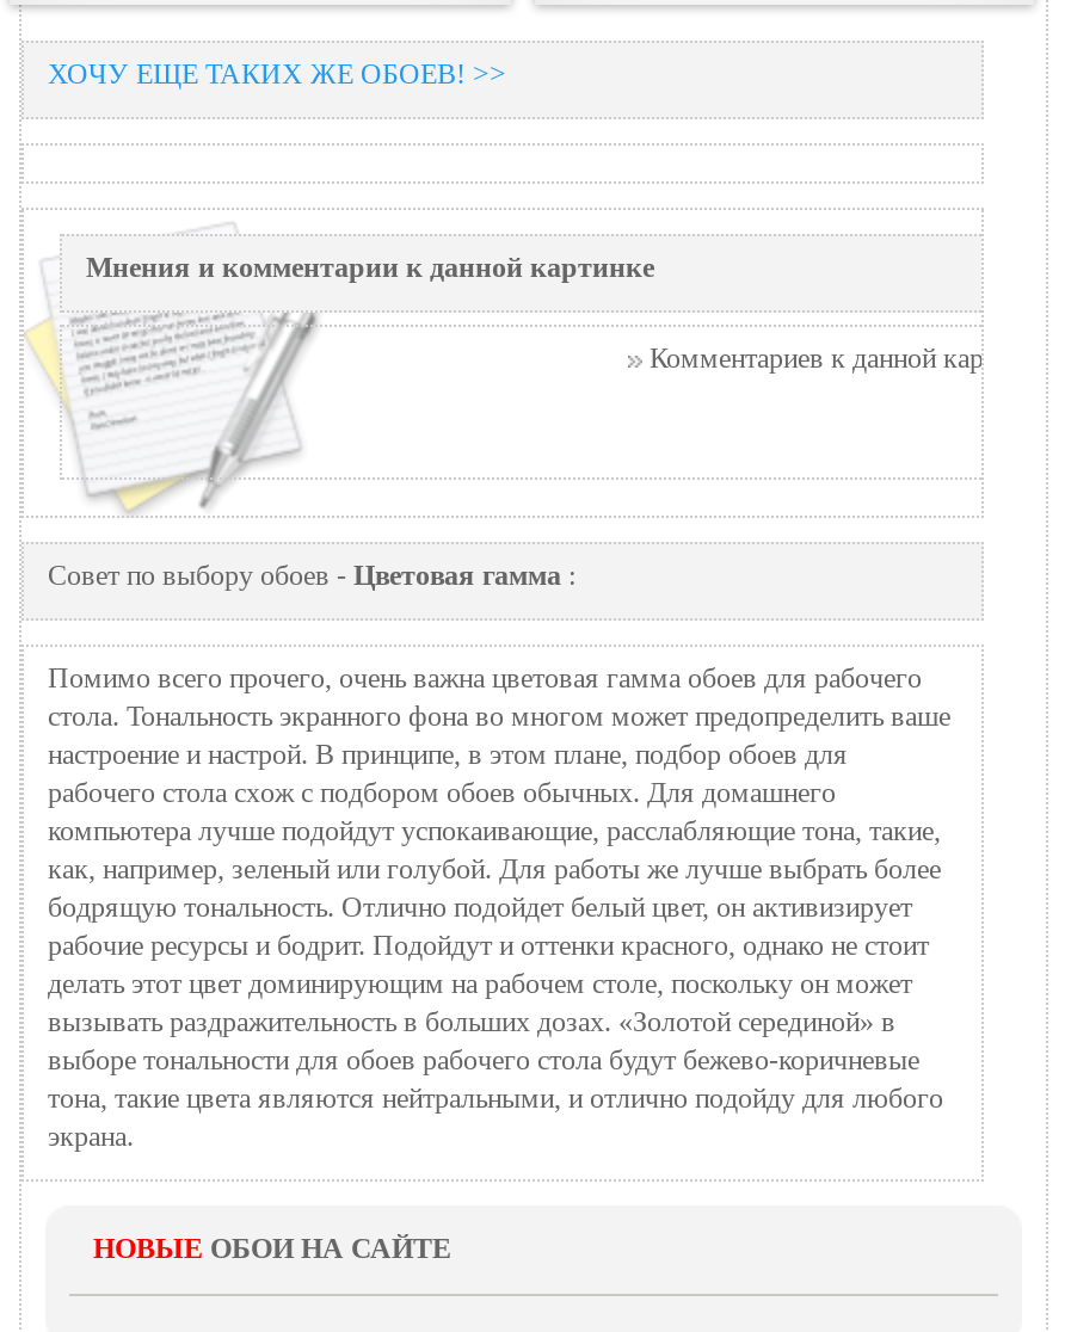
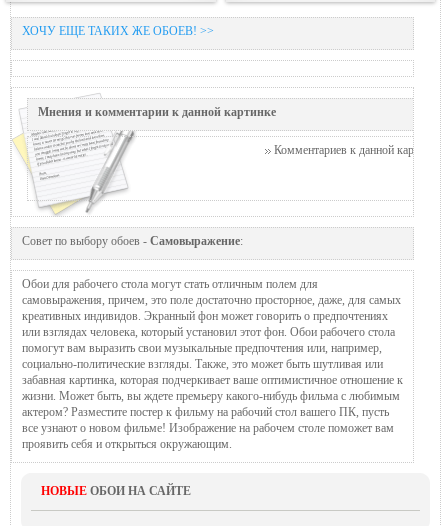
[48,558,575,591] Совет по выбору обоев - Цветовая гамма: -> [22,234,243,248] Совет по выбору обоев - Самовыражение:
[48,661,950,1152] Помимо всего прочего, очень важна цветовая гамма обоев для рабочего | стола. Тональность экранного фона во многом может предопределить ваше | настроение и настрой. В принципе, в этом плане, подбор обоев для | рабочего стола схож с подбором обоев обычных. Для домашнего | компьютера лучше подойдут успокаивающие, расслабляющие тона, такие, | как, например, зеленый или голубой. Для работы же лучше выбрать более | бодрящую тональность. Отлично подойдет белый цвет, он активизирует | рабочие ресурсы и бодрит. Подойдут и оттенки красного, однако не стоит | делать этот цвет доминирующим на рабочем столе, поскольку он может | вызывать раздражительность в больших дозах. «Золотой серединой» в | выборе тональности для обоев рабочего стола будут бежево-коричневые | тона, такие цвета являются нейтральными, и отлично подойду для любого | экрана. -> [22,277,403,451] Обои для рабочего стола могут стать отличным полем для | самовыражения, причем, это поле достаточно просторное, даже, для самых | креативных индивидов. Экранный фон может говорить о предпочтениях | или взглядах человека, который установил этот фон. Обои рабочего стола | помогут вам выразить свои музыкальные предпочтения или, например, | социально-политические взгляды. Также, это может быть шутливая или | забавная картинка, которая подчеркивает ваше оптимистичное отношение к | жизни. Может быть, вы ждете премьеру какого-нибудь фильма с любимым | актером? Разместите постер к фильму на рабочий стол вашего ПК, пусть | все узнают о новом фильме! Изображение на рабочем столе поможет вам | проявить себя и открыться окружающим.

